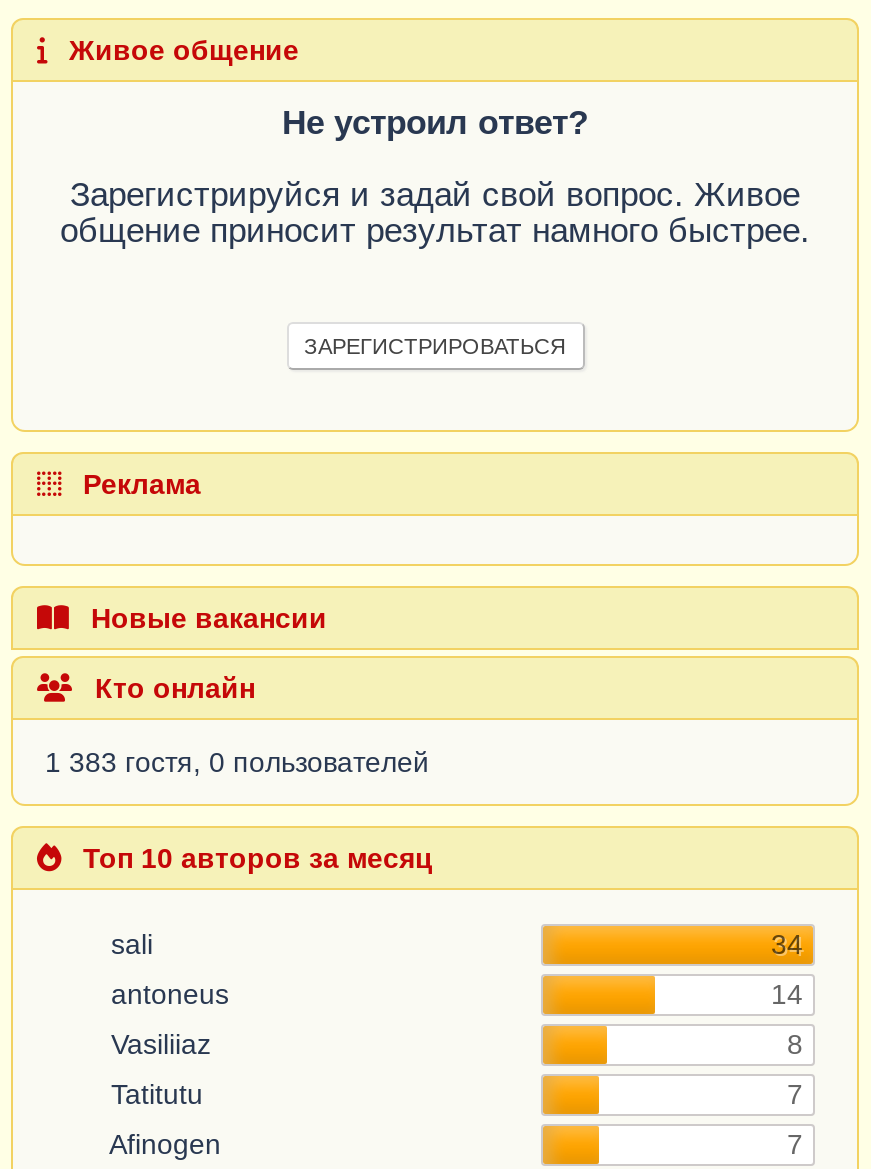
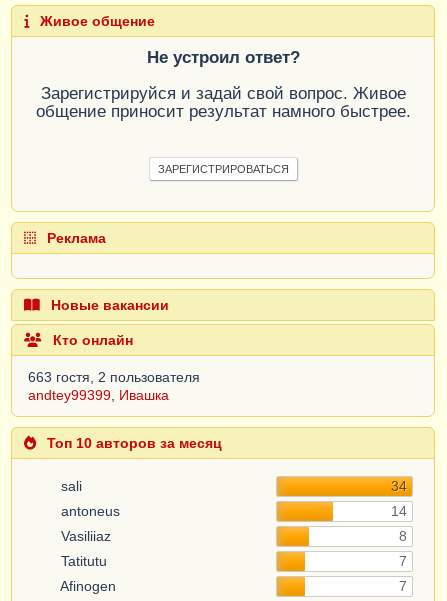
[45,746,429,778] 1 383 гостя, 0 пользователей -> [28,369,200,403] 663 гостя, 2 пользователя | andtey99399, Ивашка

